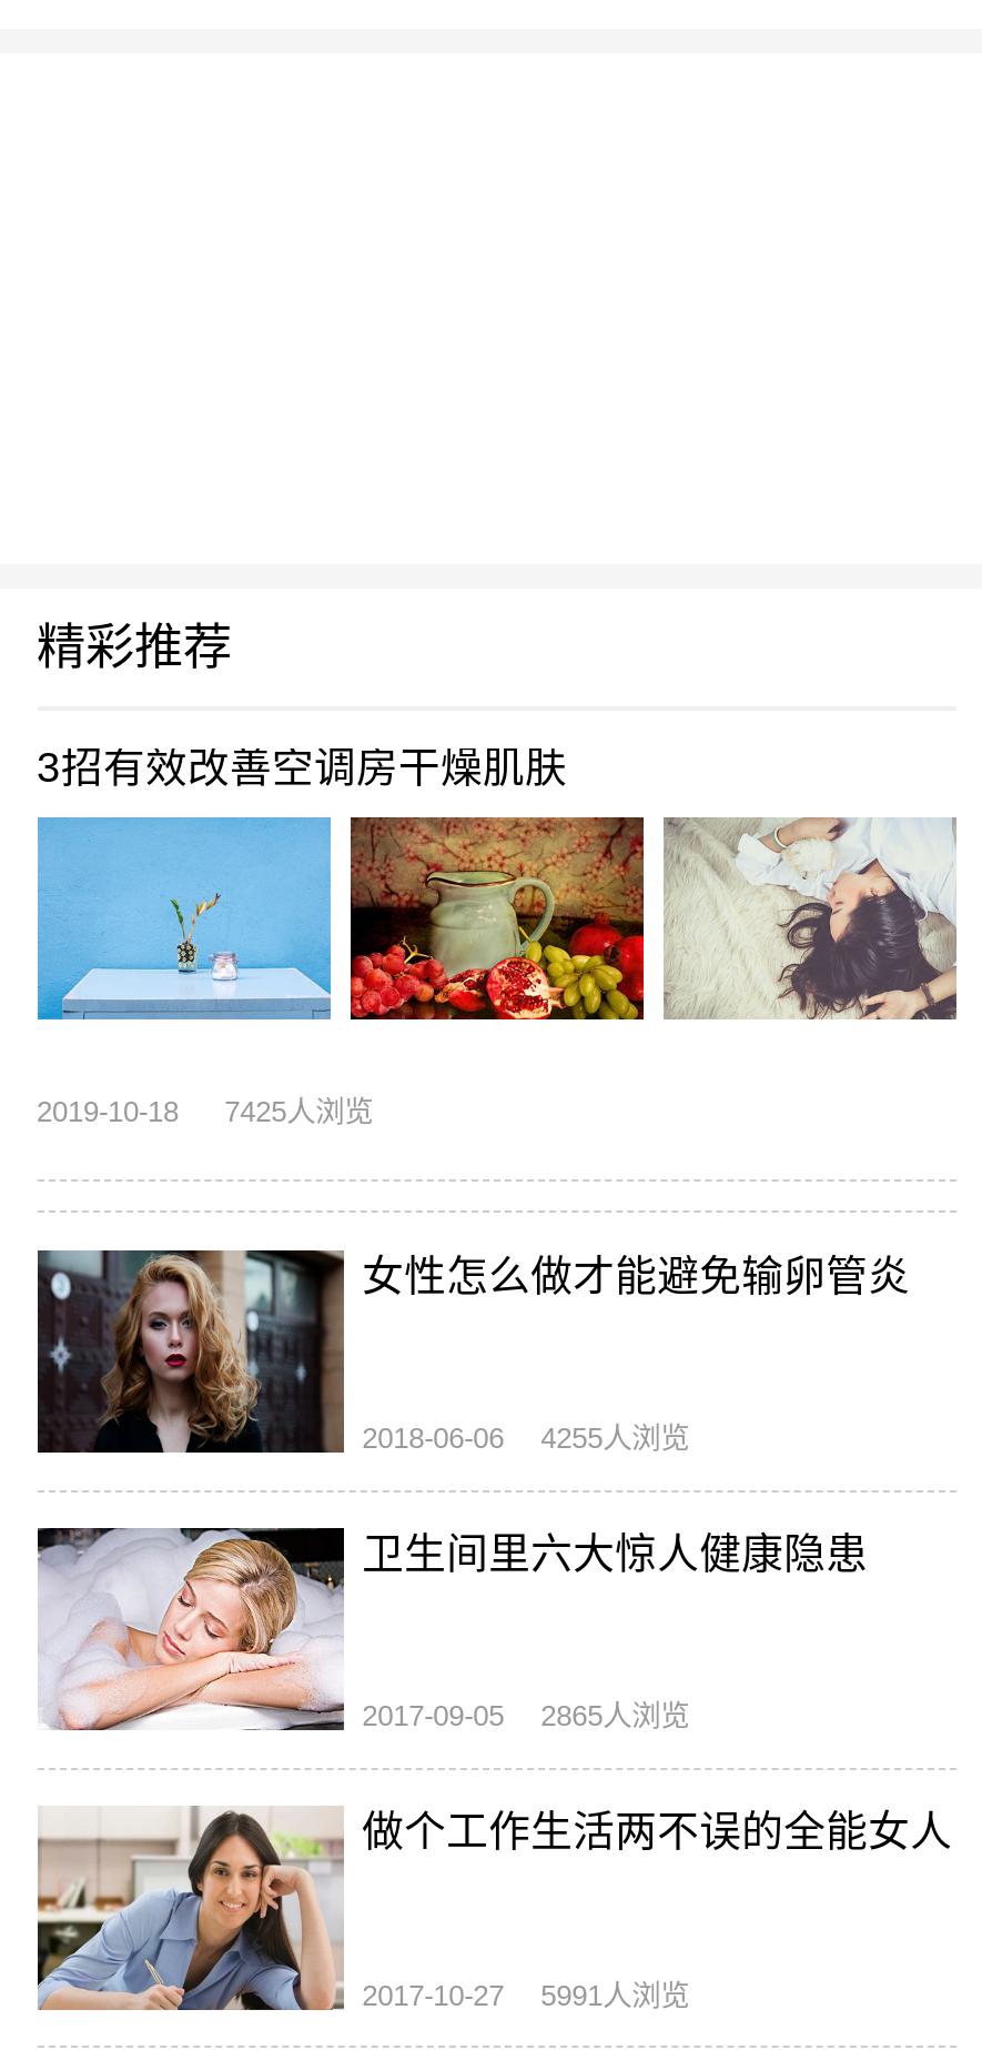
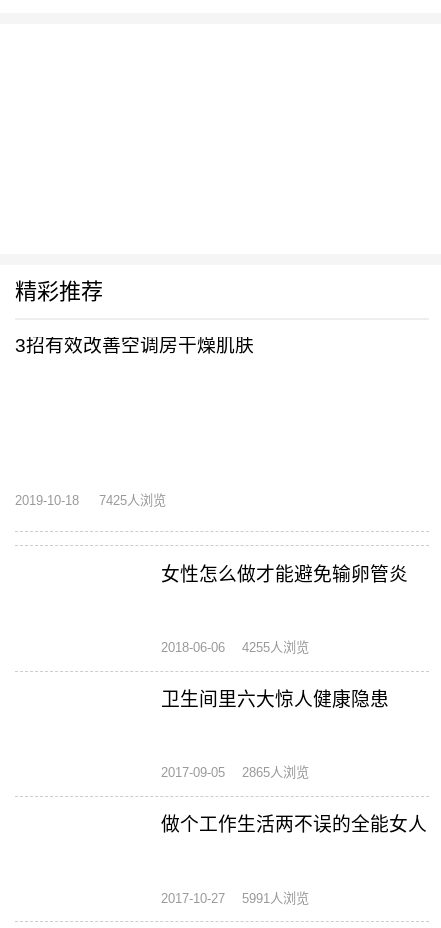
[36,815,333,1022] [image] -> none
[348,815,646,1022] [image] -> none
[661,815,959,1022] [image] -> none
[36,1248,346,1455] [image] -> none
[36,1526,346,1732] [image] -> none
[36,1806,346,2012] [image] -> none

